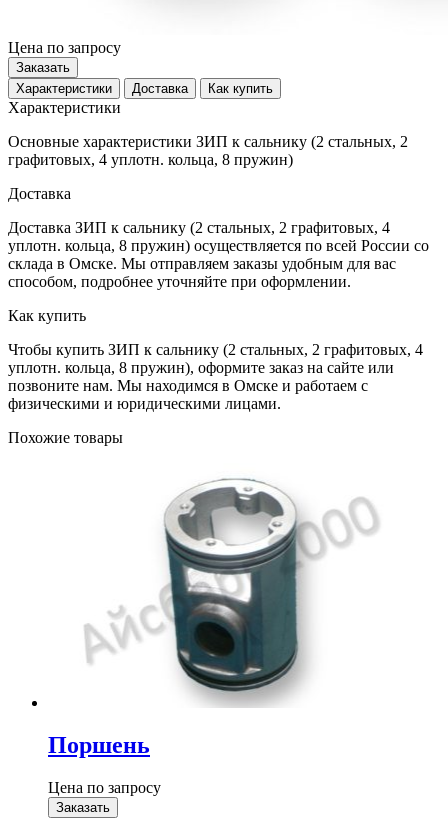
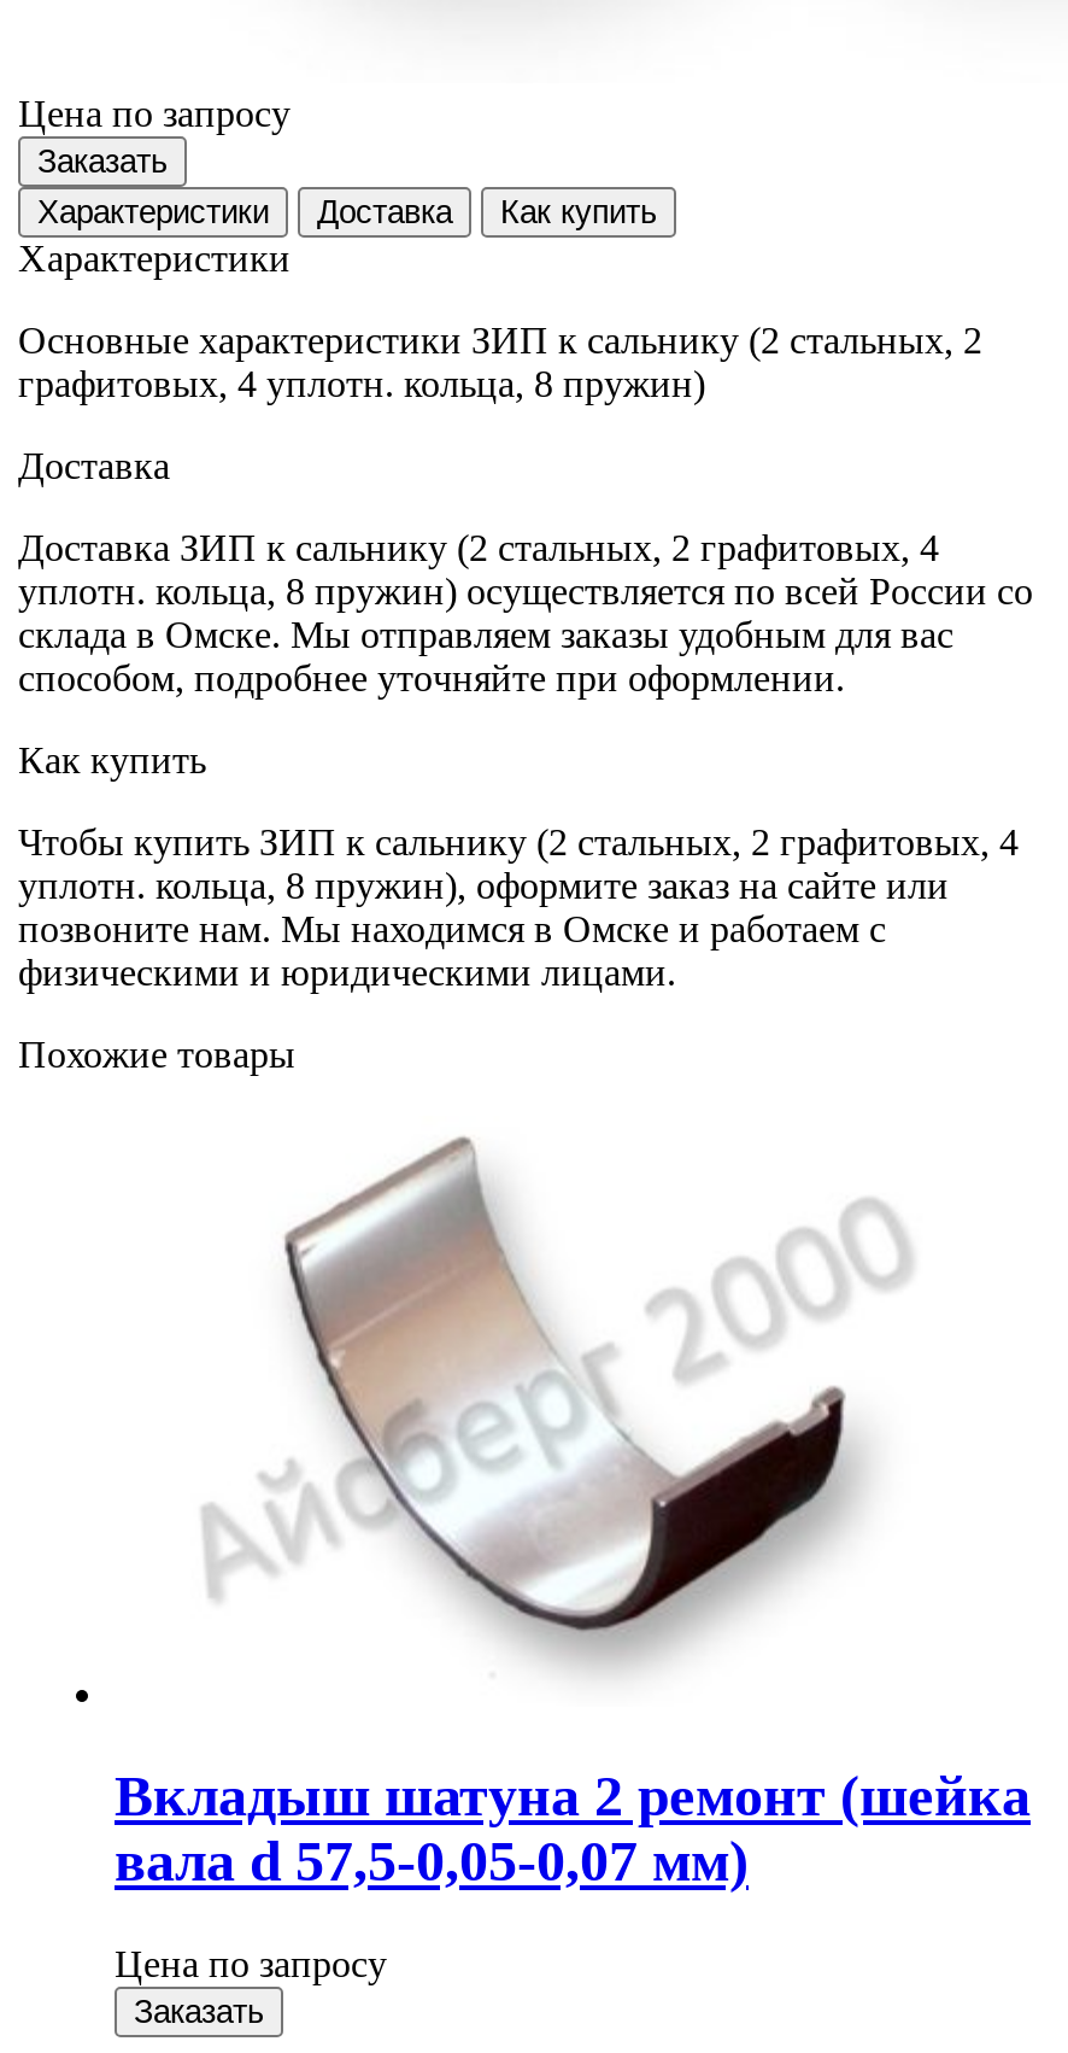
[48,472,355,758] [image] | Поршень -> [115,1135,1031,1892] [image] | Вкладыш шатуна 2 ремонт (шейка | вала d 57,5-0,05-0,07 мм)

